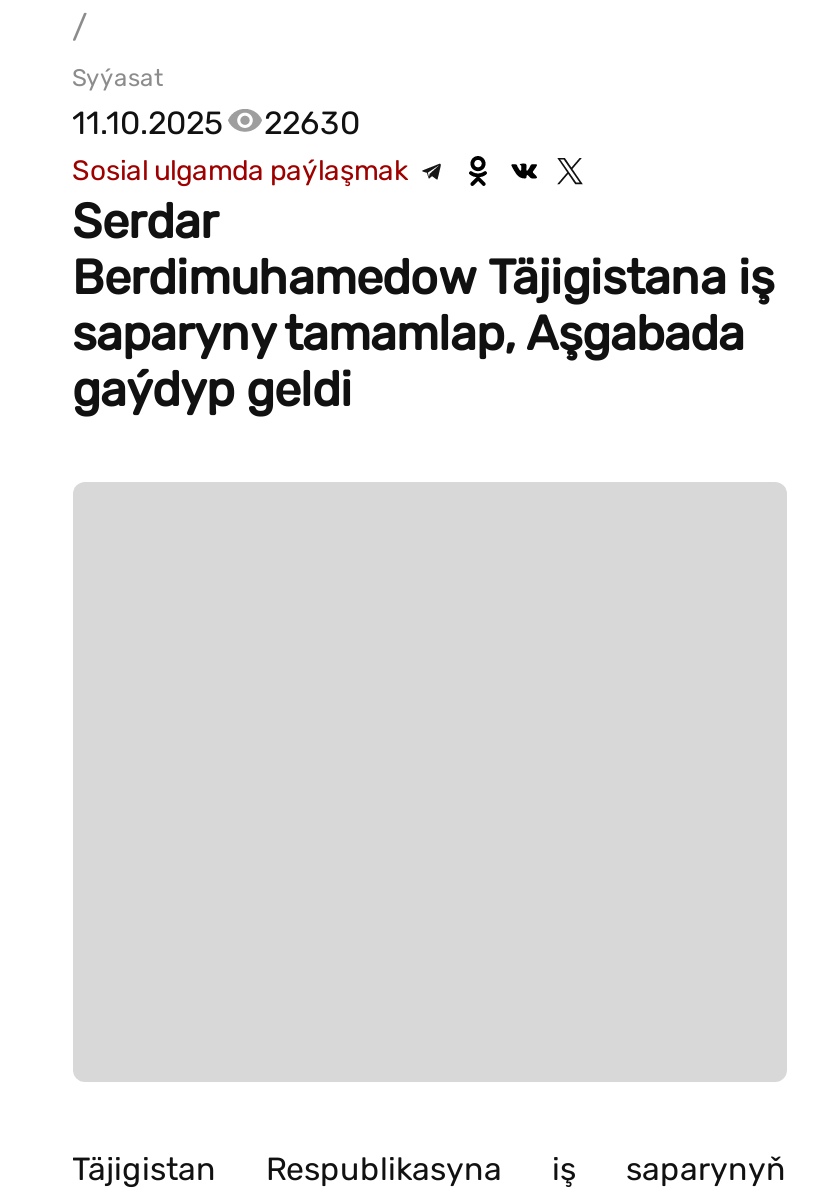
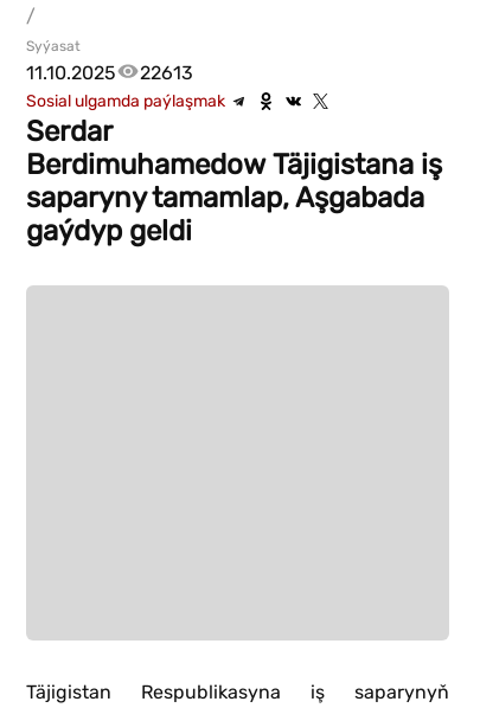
[72,104,360,142] 11.10.2025 22630 -> [25,62,193,84] 11.10.2025 22613

